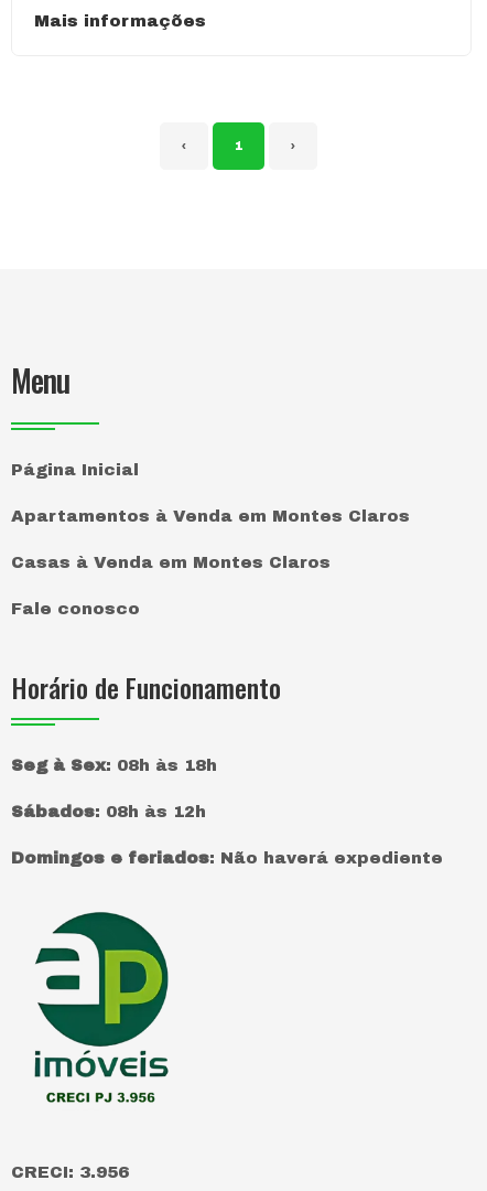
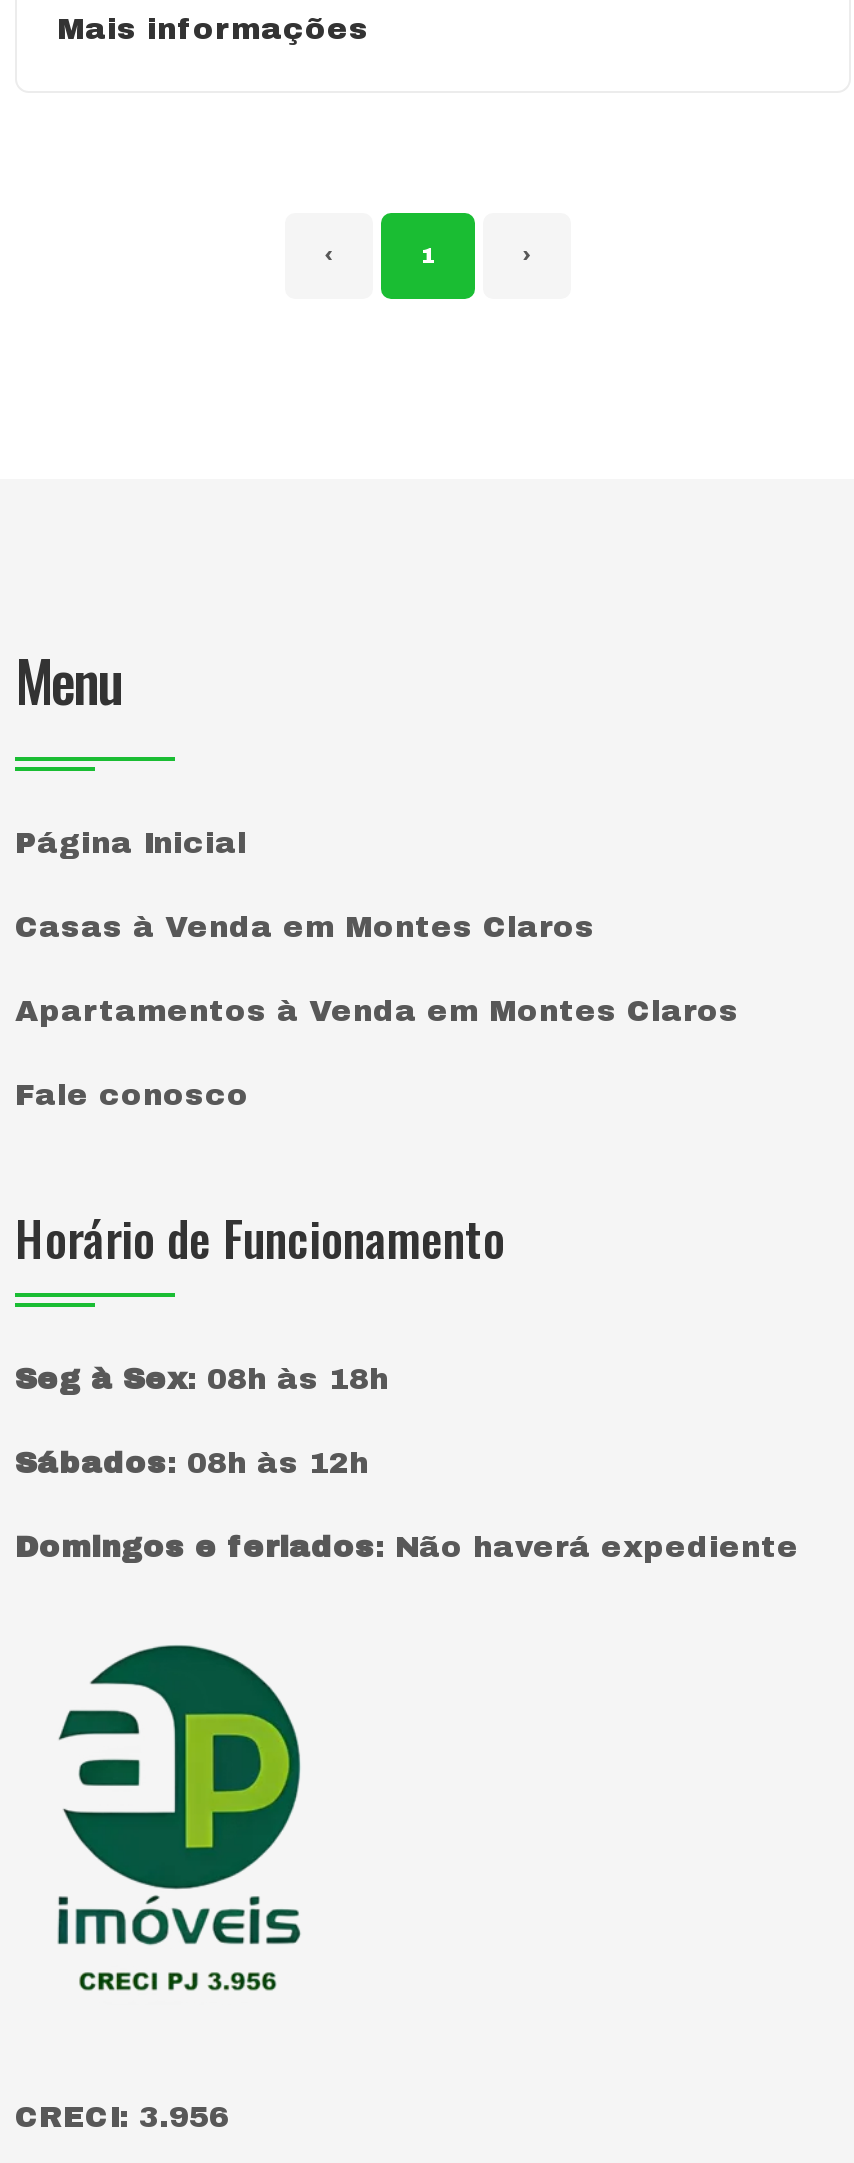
moved [11,507,410,525] -> [15,995,739,1027]: Apartamentos à Venda em Montes Claros
moved [11,554,331,571] -> [15,911,595,943]: Casas à Venda em Montes Claros

